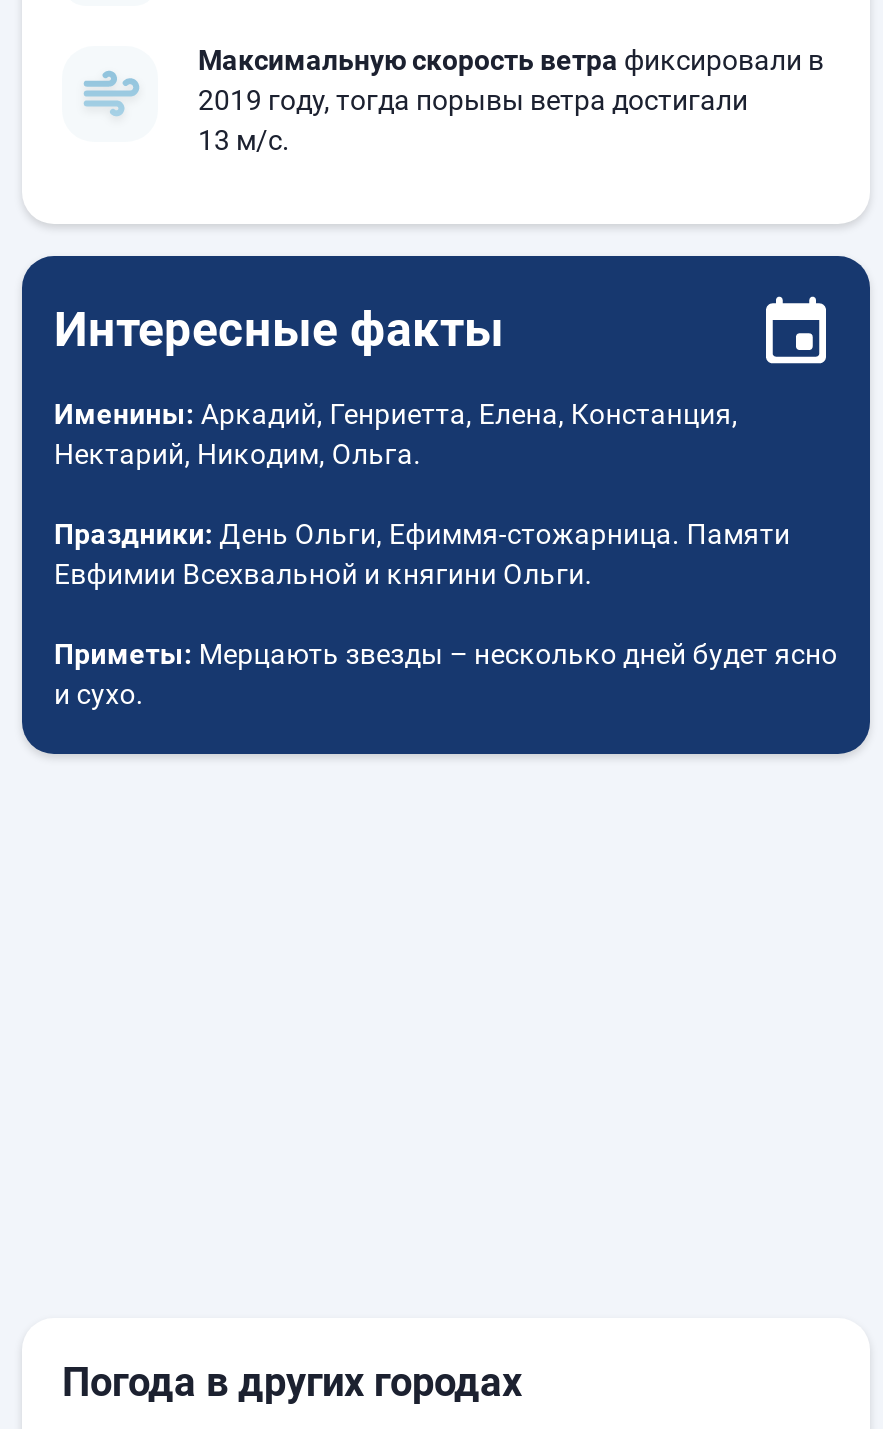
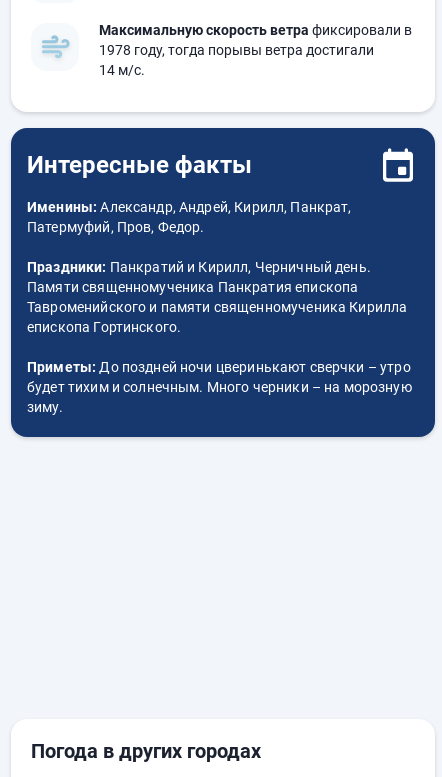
[198,84,748,116] 2019 году, тогда порывы ветра достигали -> [99,42,374,58] 1978 году, тогда порывы ветра достигали
[198,124,290,156] 13 м/с. -> [99,62,145,78] 14 м/с.
[54,398,738,470] Именины: Аркадий, Генриетта, Елена, Констанция, | Нектарий, Никодим, Ольга. -> [27,199,352,235] Именины: Александр, Андрей, Кирилл, Панкрат, | Патермуфий, Пров, Федор.
[54,518,790,590] Праздники: День Ольги, Ефиммя-стожарница. Памяти | Евфимии Всехвальной и княгини Ольги. -> [27,259,407,335] Праздники: Панкратий и Кирилл, Черничный день. | Памяти священномученика Панкратия епископа | Тавроменийского и памяти священномученика Кирилла | епископа Гортинского.
[54,638,838,710] Приметы: Мерцають звезды – несколько дней будет ясно | и сухо. -> [27,359,412,415] Приметы: До поздней ночи цверинькают сверчки – утро | будет тихим и солнечным. Много черники – на морозную | зиму.

